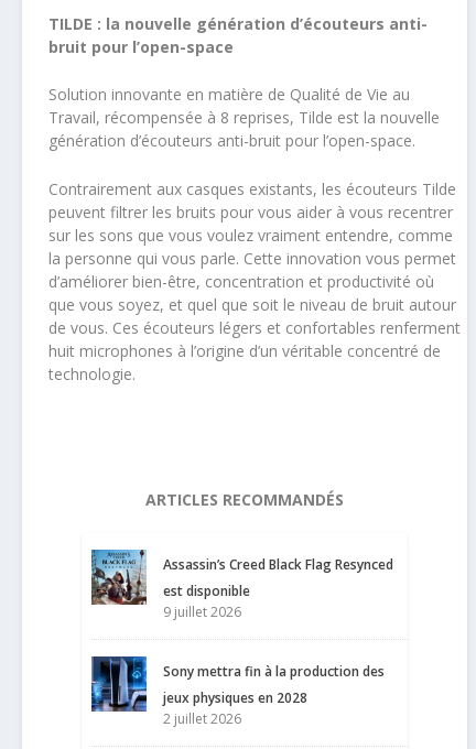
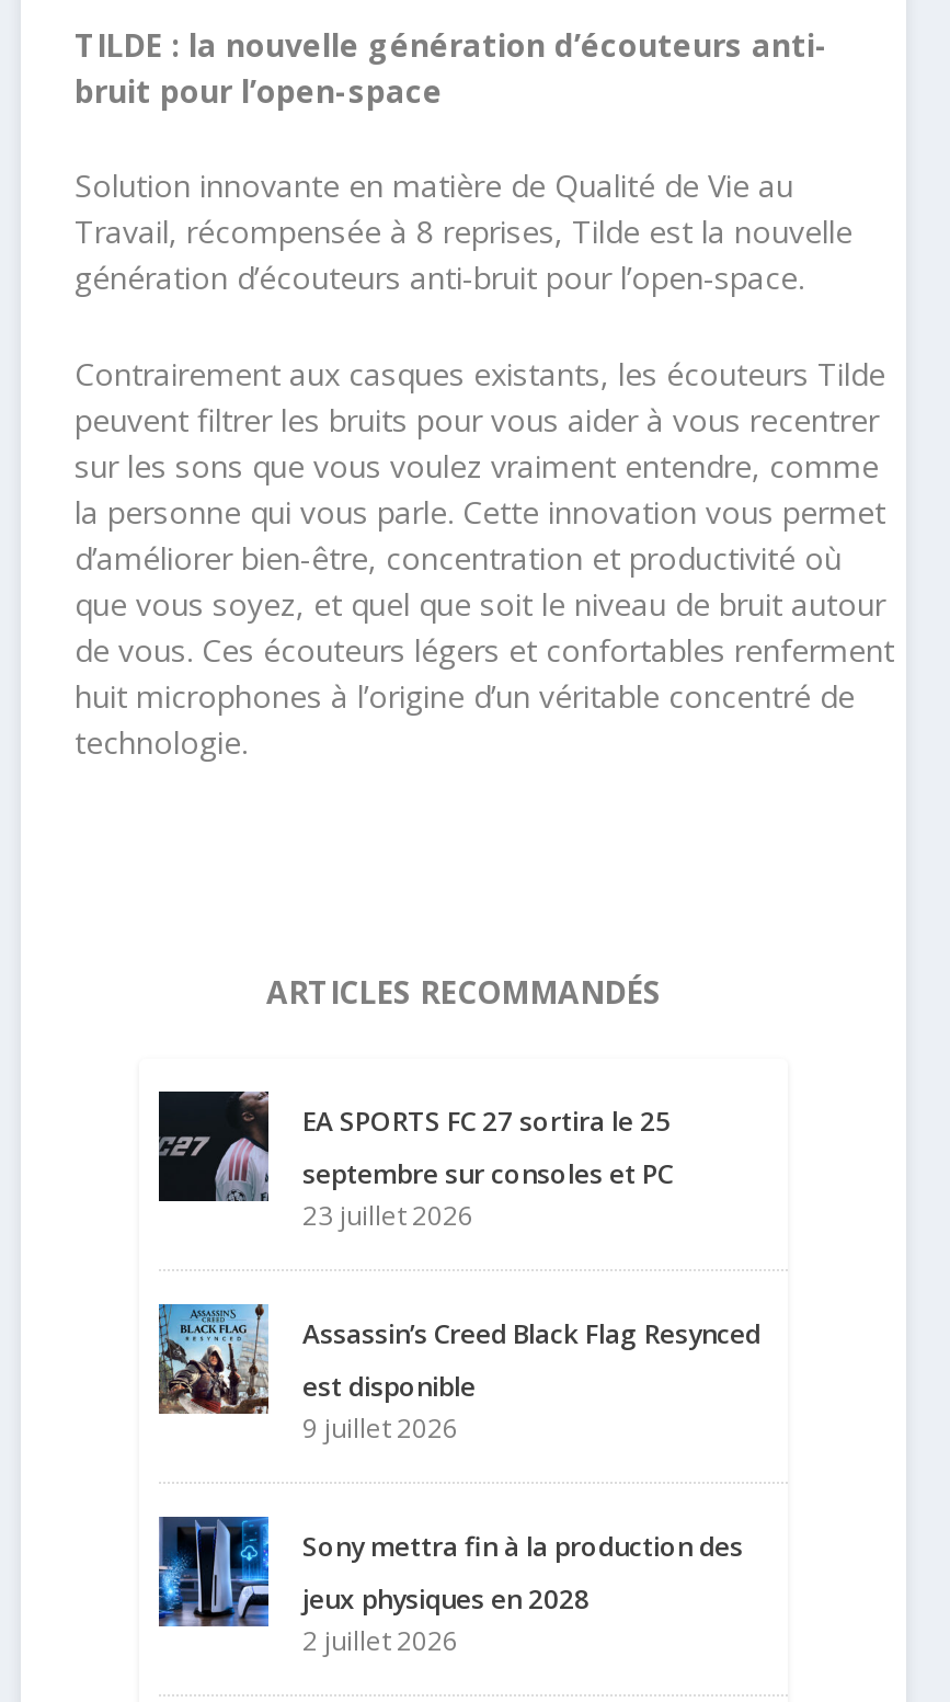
none -> [157,1089,673,1234] [image] | EA SPORTS FC 27 sortira le 25 | septembre sur consoles et PC | 23 juillet 2026

